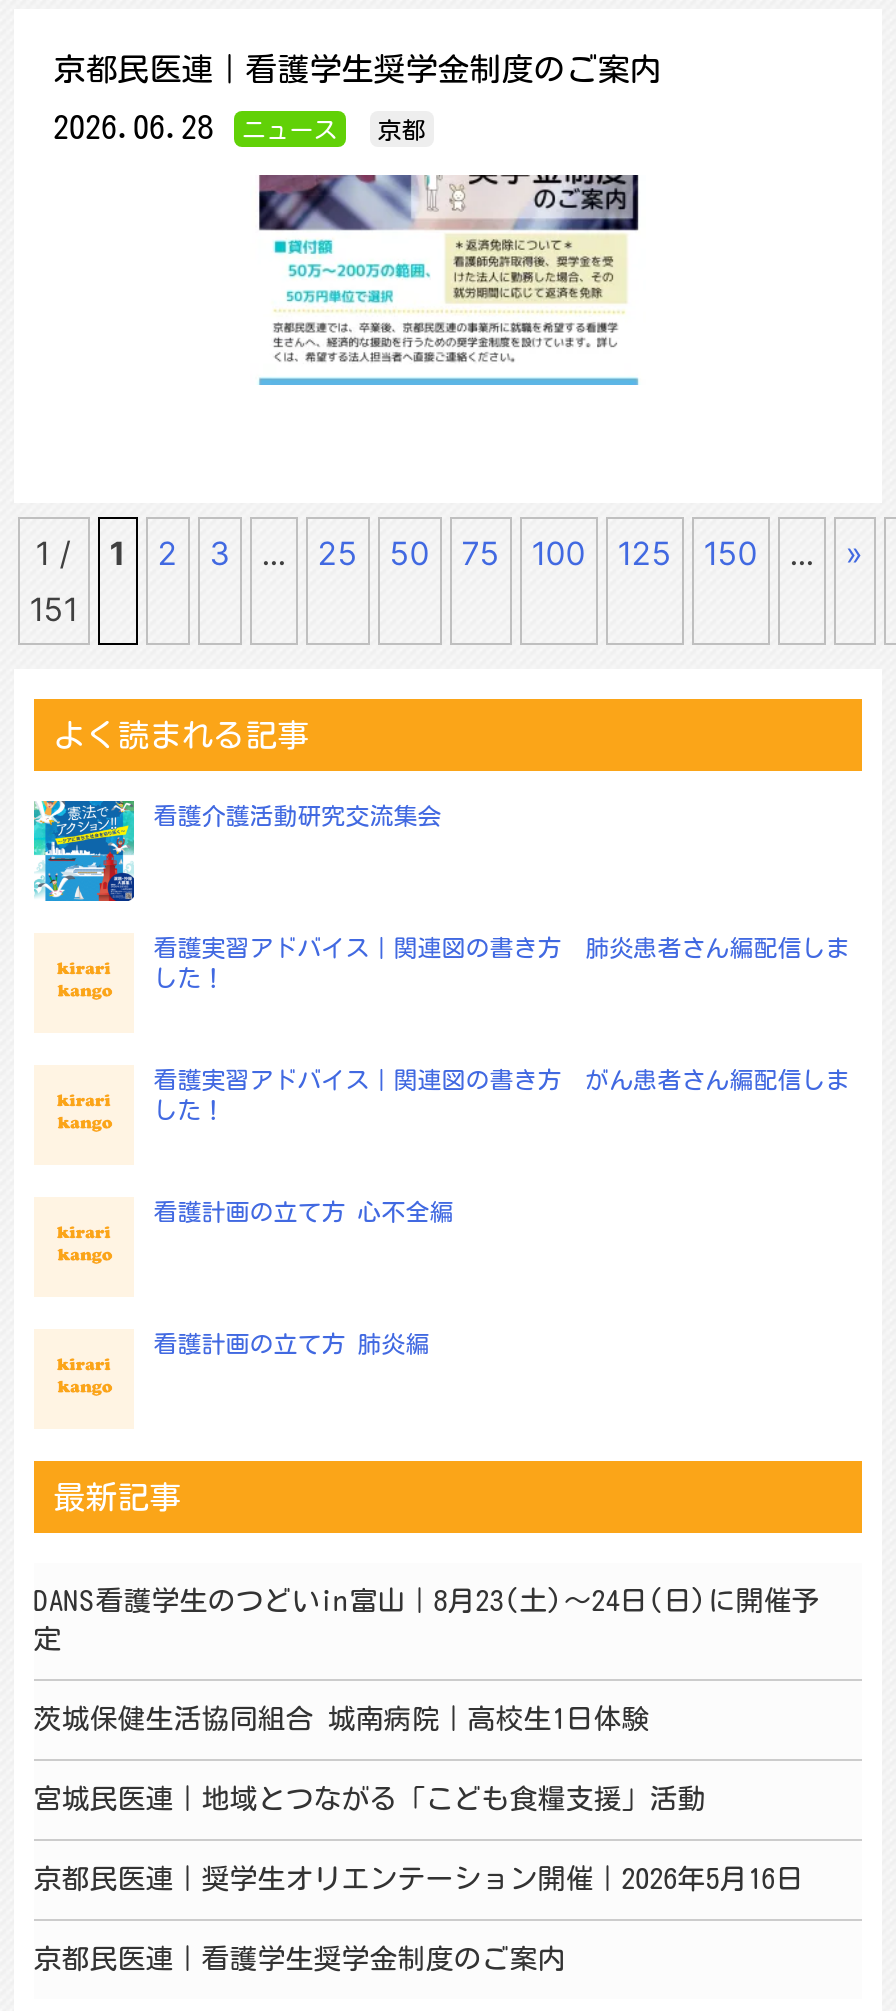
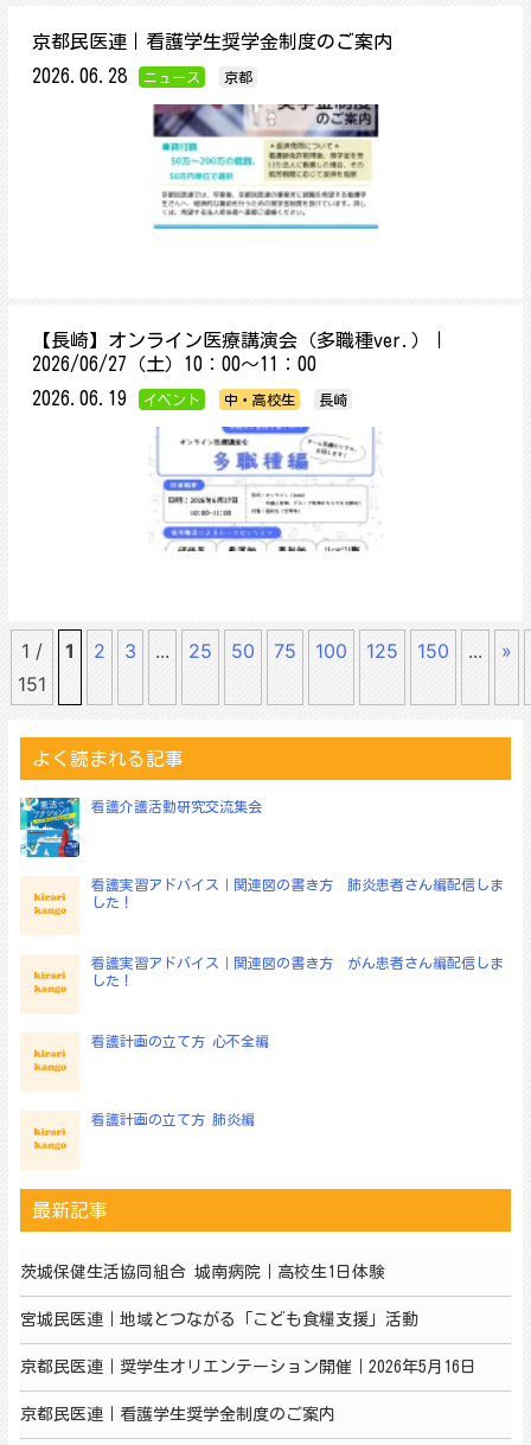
none -> [32,331,449,408] 【長崎】オンライン医療講演会（多職種ver.）｜ | 2026/06/27（土）10：00～11：00 | 2026.06.19 | イベント | 中・高校生 | 長崎
none -> [153,426,378,552] [image]
moved [29,534,849,1514] -> [17,639,503,1220]: [image] | 1 / | 151 | ... | 看護計画の立て方 肺炎編 | 最新記事
[33,1588,819,1654] DANS看護学生のつどいin富山｜8月23(土)～24日(日)に開催予 | 定 -> none

